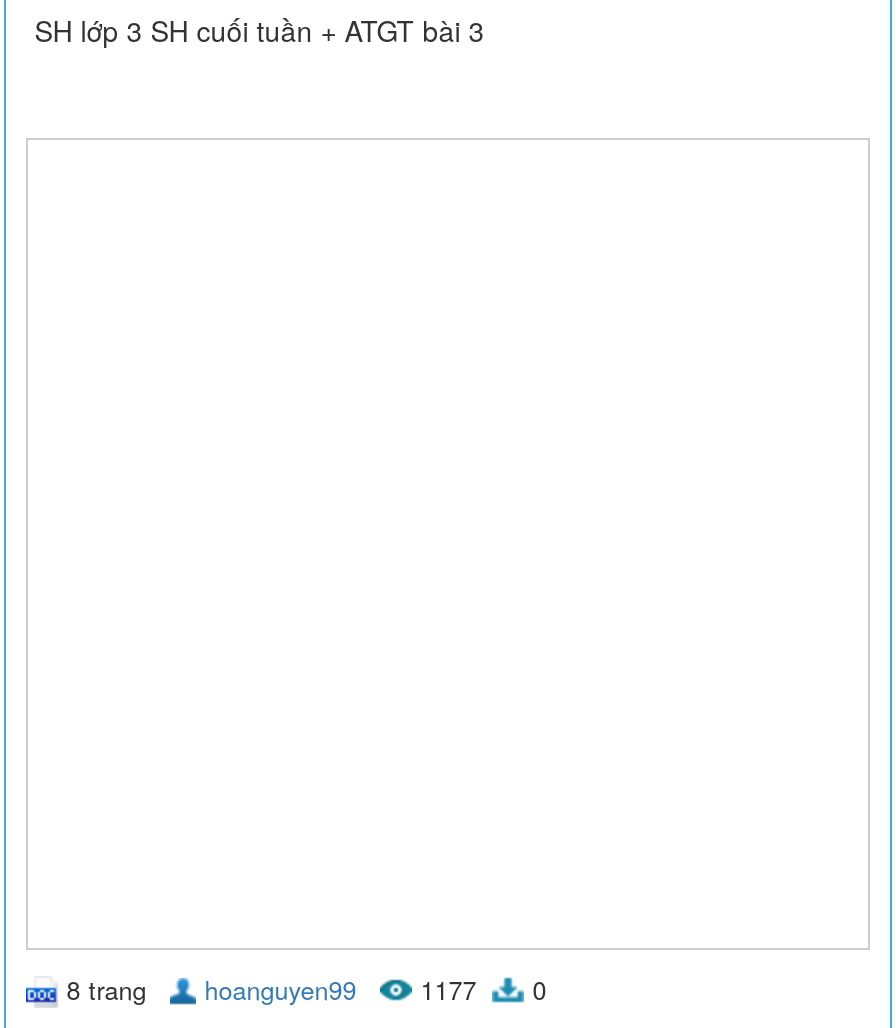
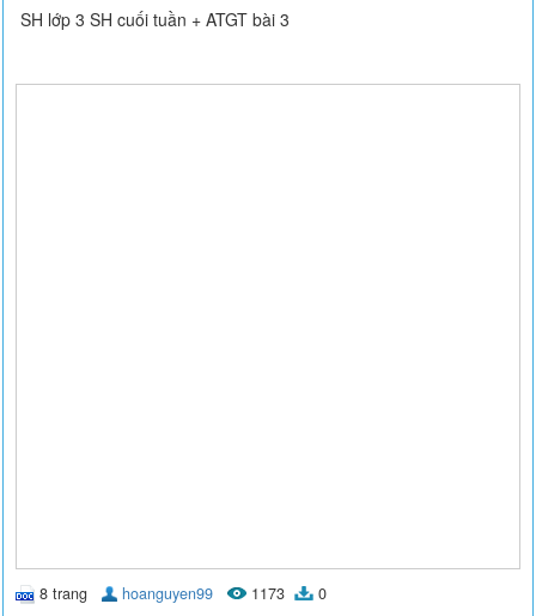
[66,971,546,1007] 8 trang hoanguyen99 1177 0 -> [40,582,327,604] 8 trang hoanguyen99 1173 0

